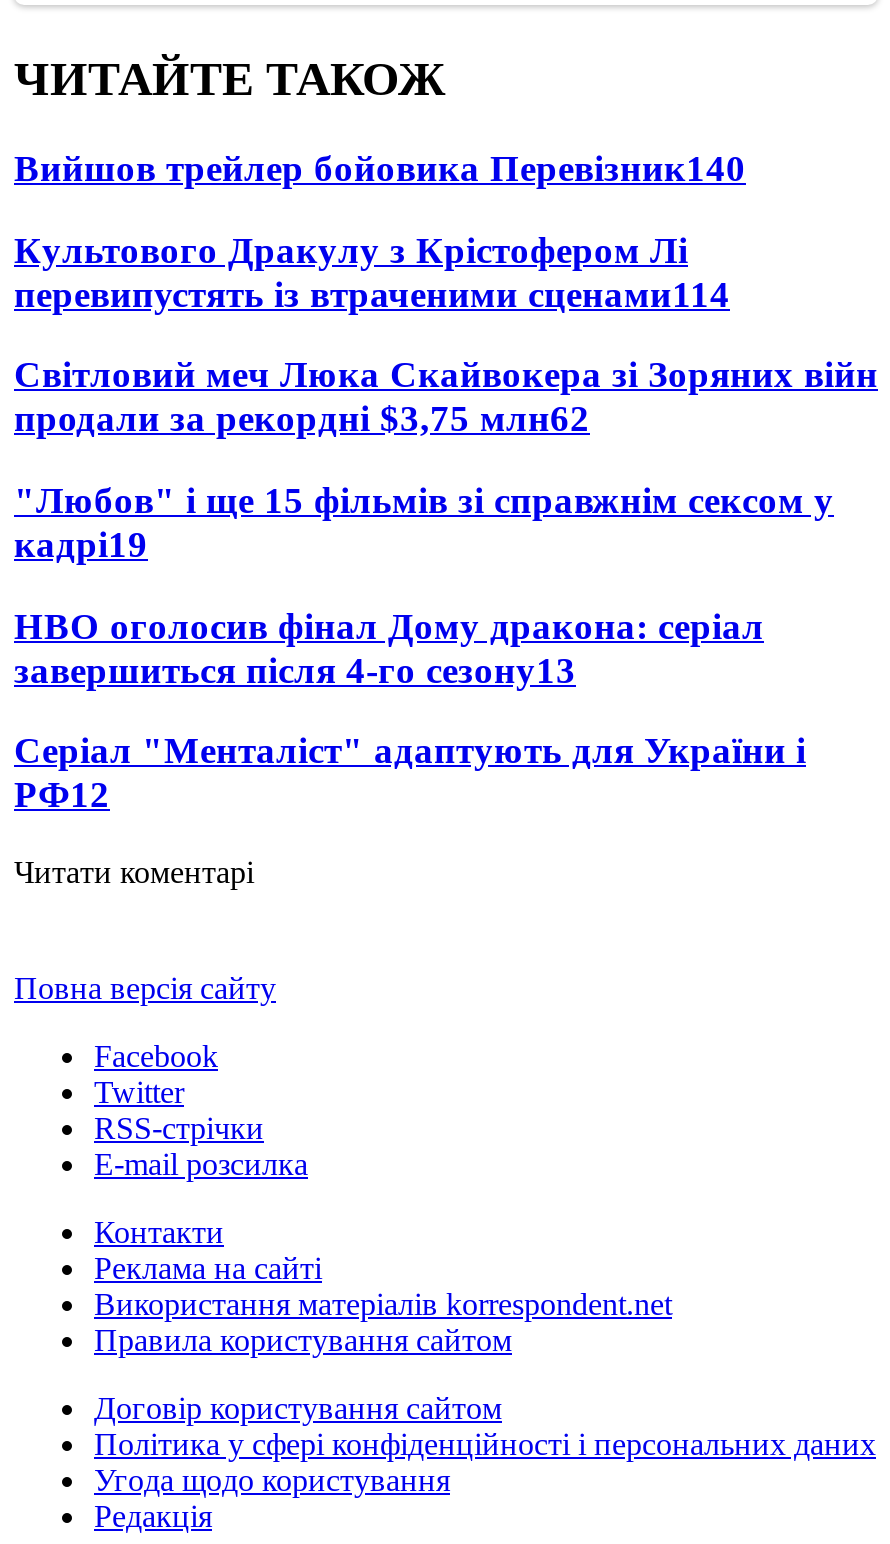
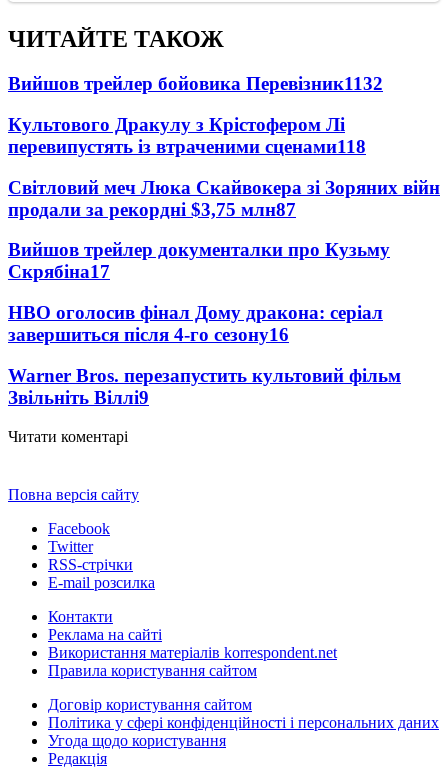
[14,146,746,188] Вийшов трейлер бойовика Перевізник140 -> [8,73,383,94] Вийшов трейлер бойовика Перевізник1132
[14,272,730,314] перевипустять із втраченими сценами114 -> [8,136,366,157] перевипустять із втраченими сценами118
[14,397,590,439] продали за рекордні $3,75 млн62 -> [8,199,296,220] продали за рекордні $3,75 млн87
[14,479,834,565] "Любов" і ще 15 фільмів зі справжнім сексом у | кадрі19 -> [8,239,390,282] Вийшов трейлер документалки про Кузьму | Скрябіна17
[14,648,576,690] завершиться після 4-го сезону13 -> [8,324,289,345] завершиться після 4-го сезону16
[14,730,806,816] Серіал "Менталіст" адаптують для України і | РФ12 -> [8,365,401,408] Warner Bros. перезапустить культовий фільм | Звільніть Віллі9

